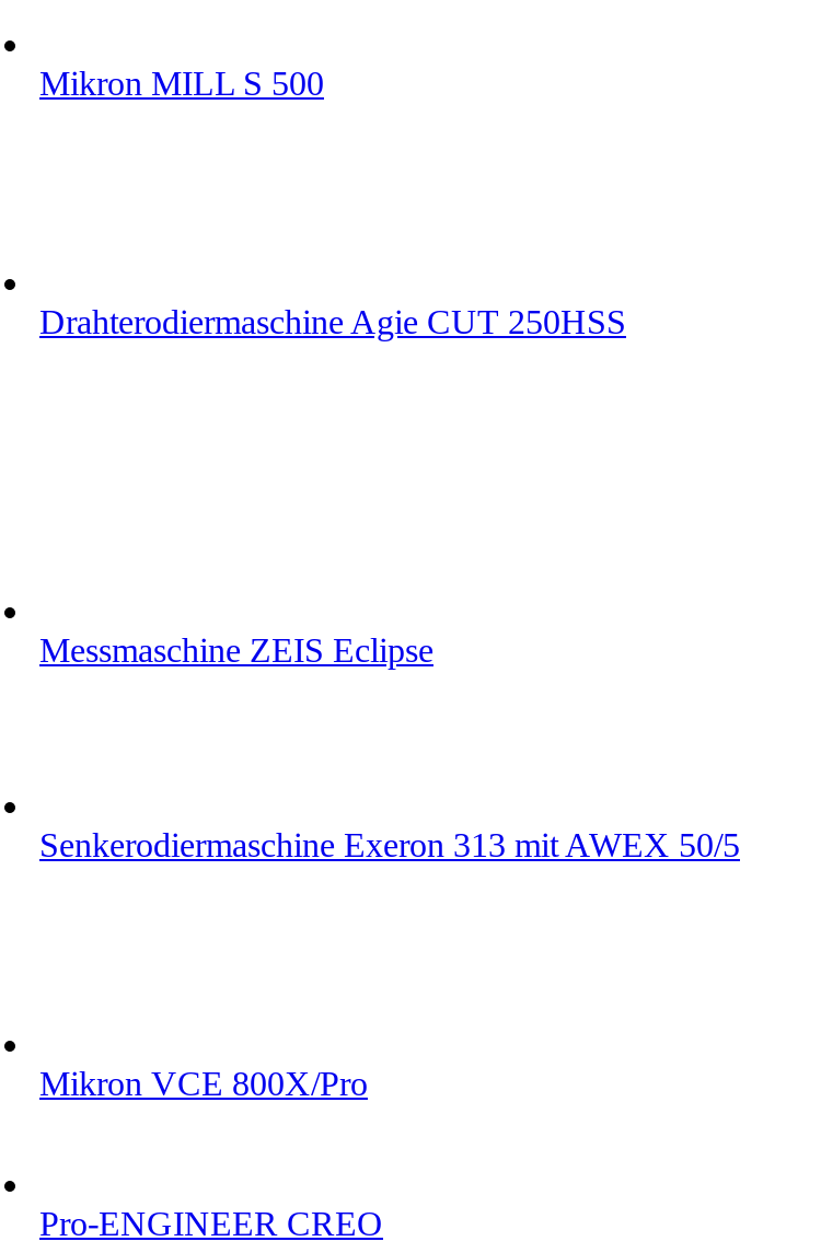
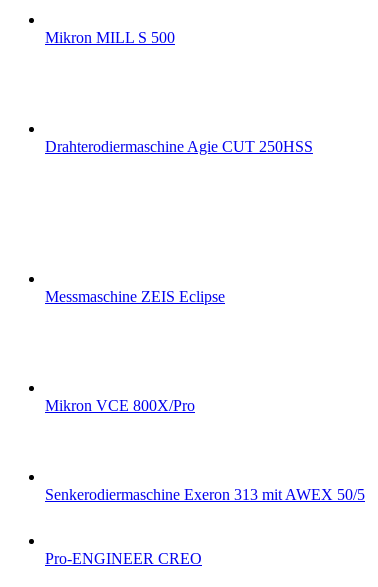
moved [39,827,740,864] -> [45,486,365,503]: Senkerodiermaschine Exeron 313 mit AWEX 50/5
moved [39,1066,368,1103] -> [45,397,195,414]: Mikron VCE 800X/Pro

